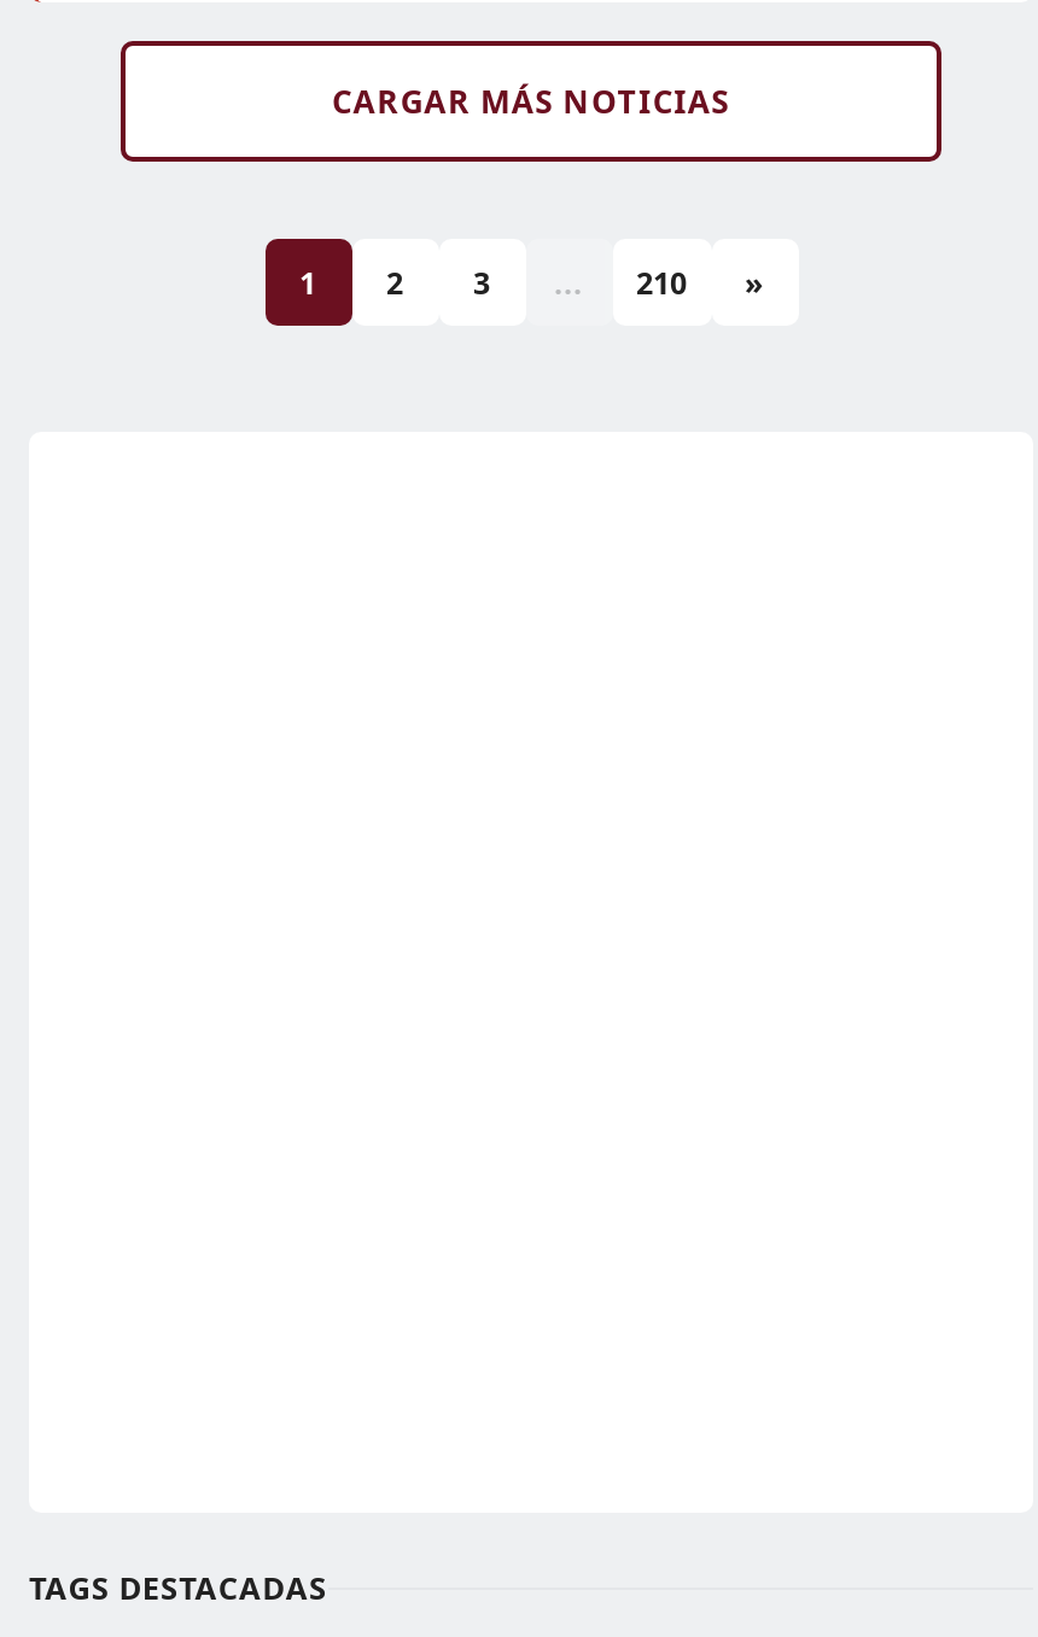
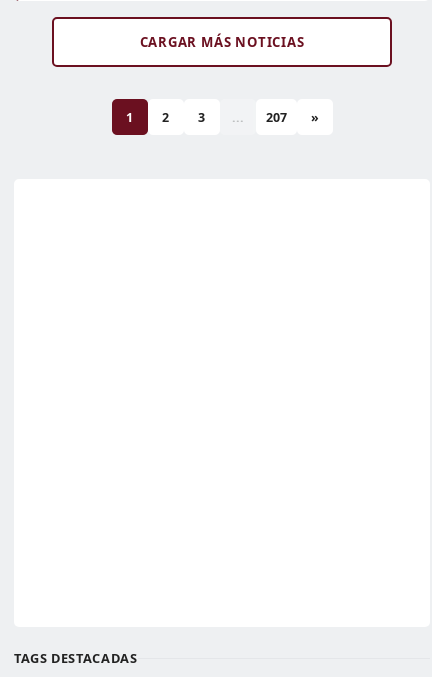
[636,262,687,303] 210 -> [265,108,286,125] 207

